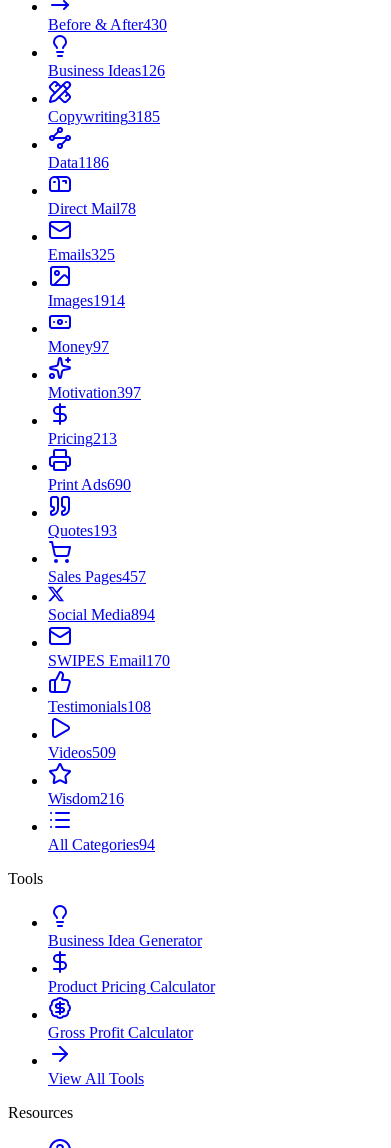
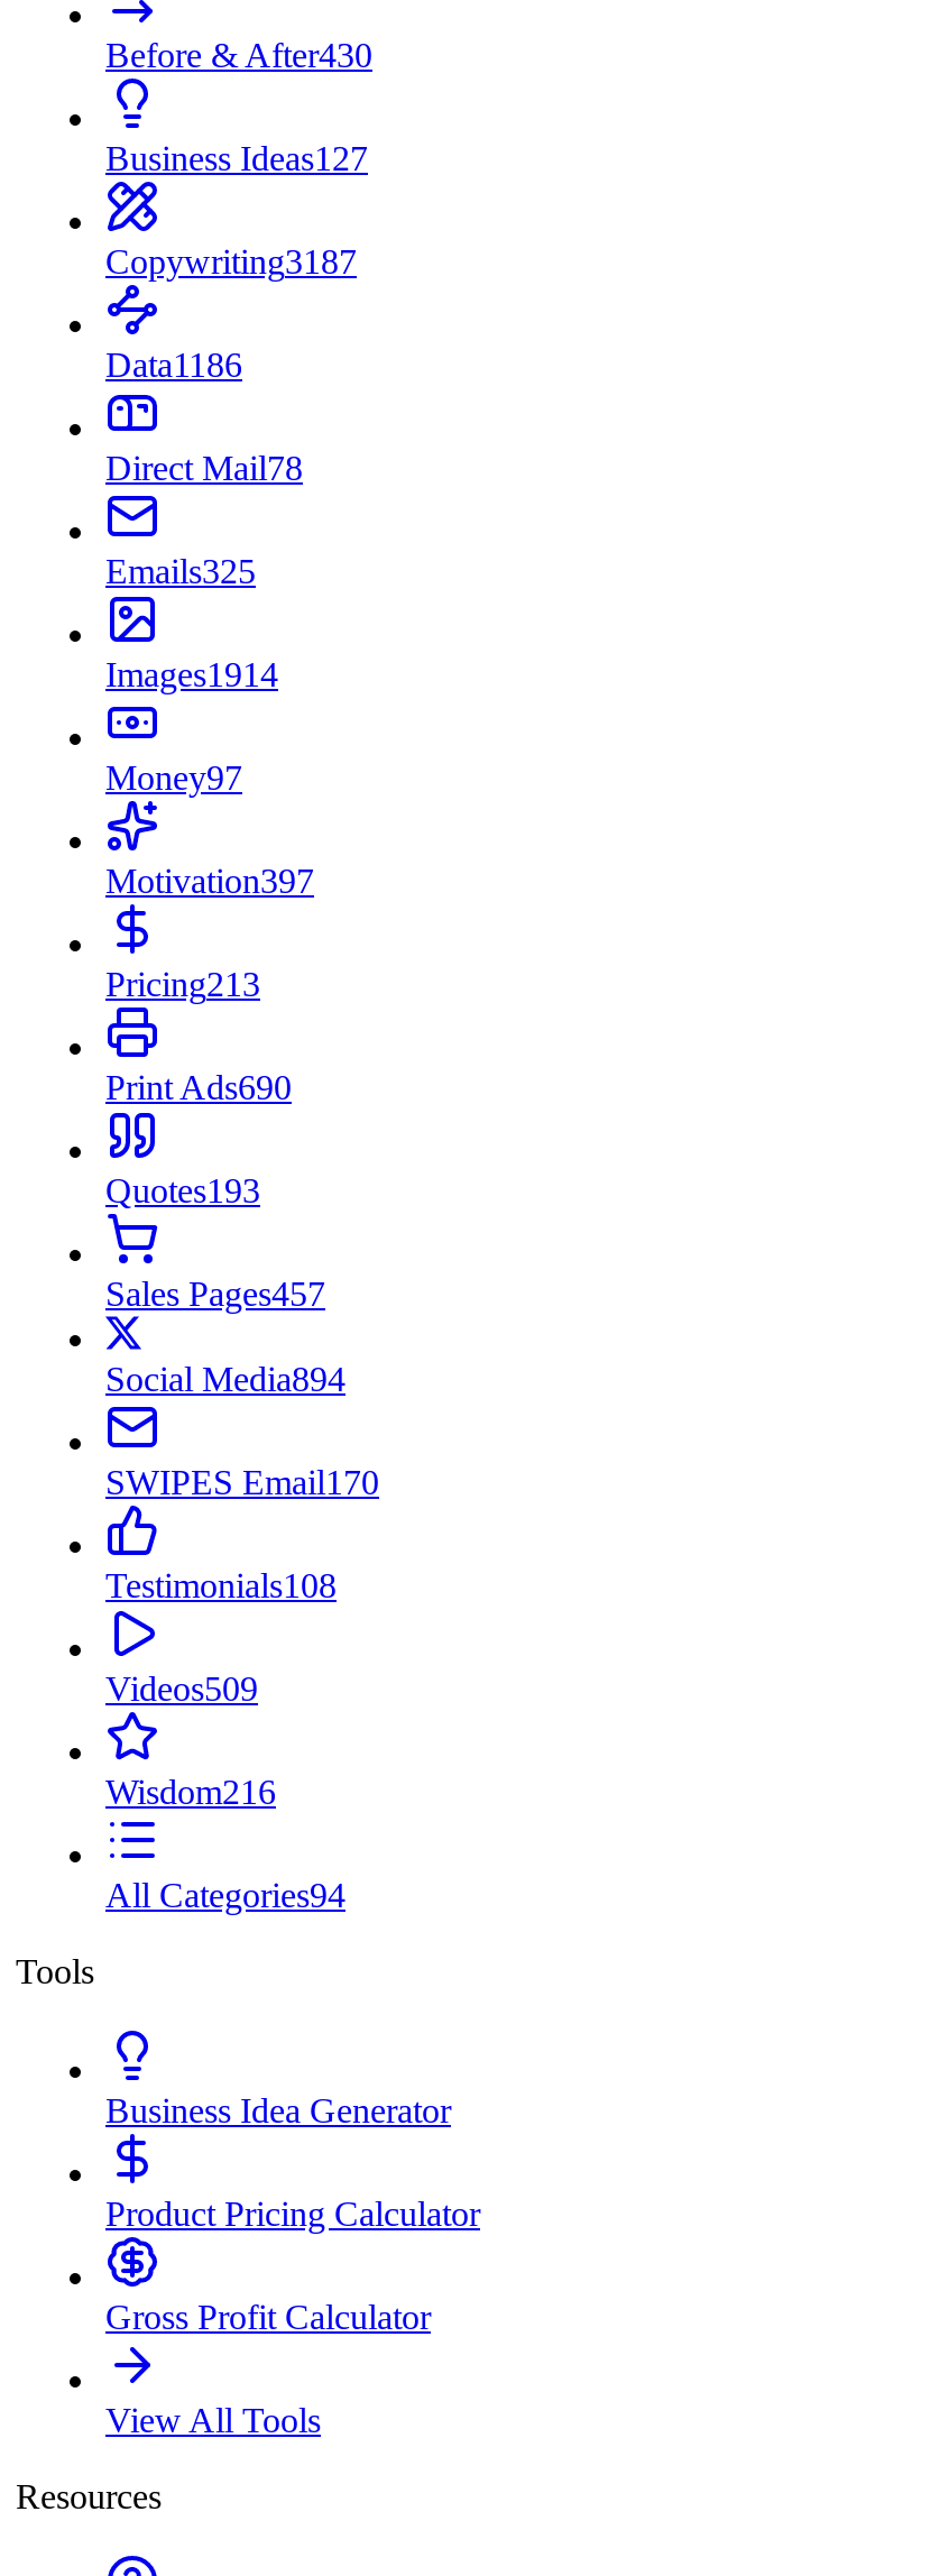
[48,62,165,79] Business Ideas126 -> [105,139,368,177] Business Ideas127
[48,108,160,125] Copywriting3185 -> [105,242,357,280] Copywriting3187

